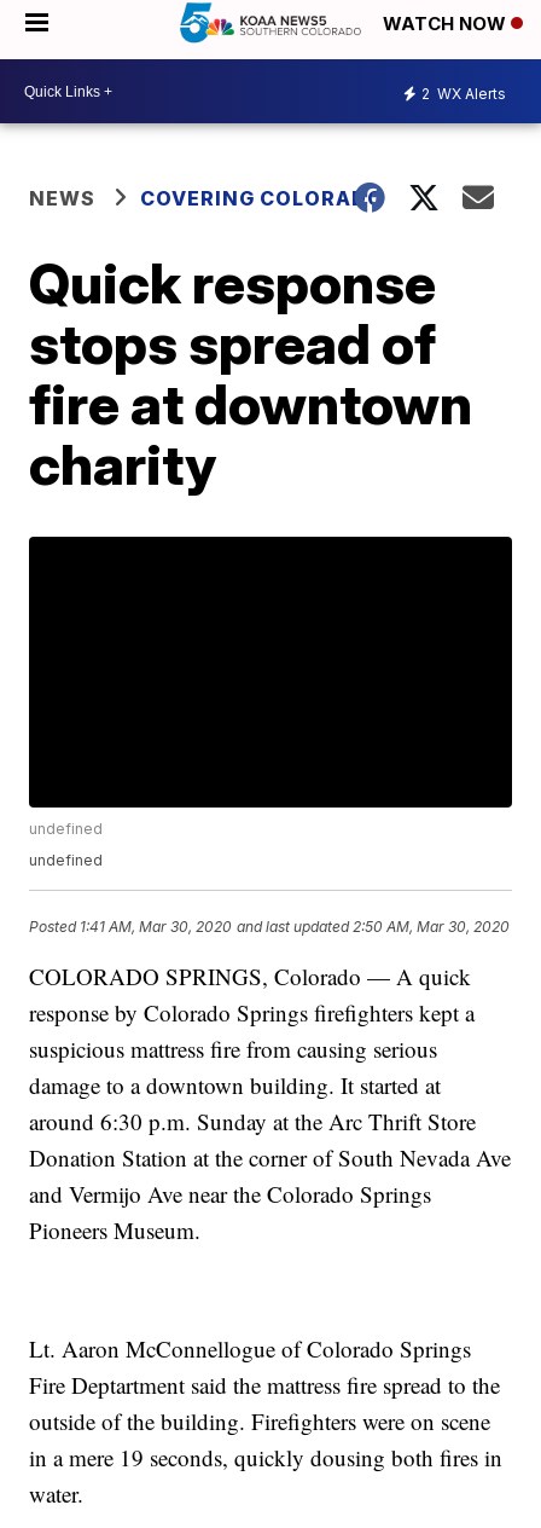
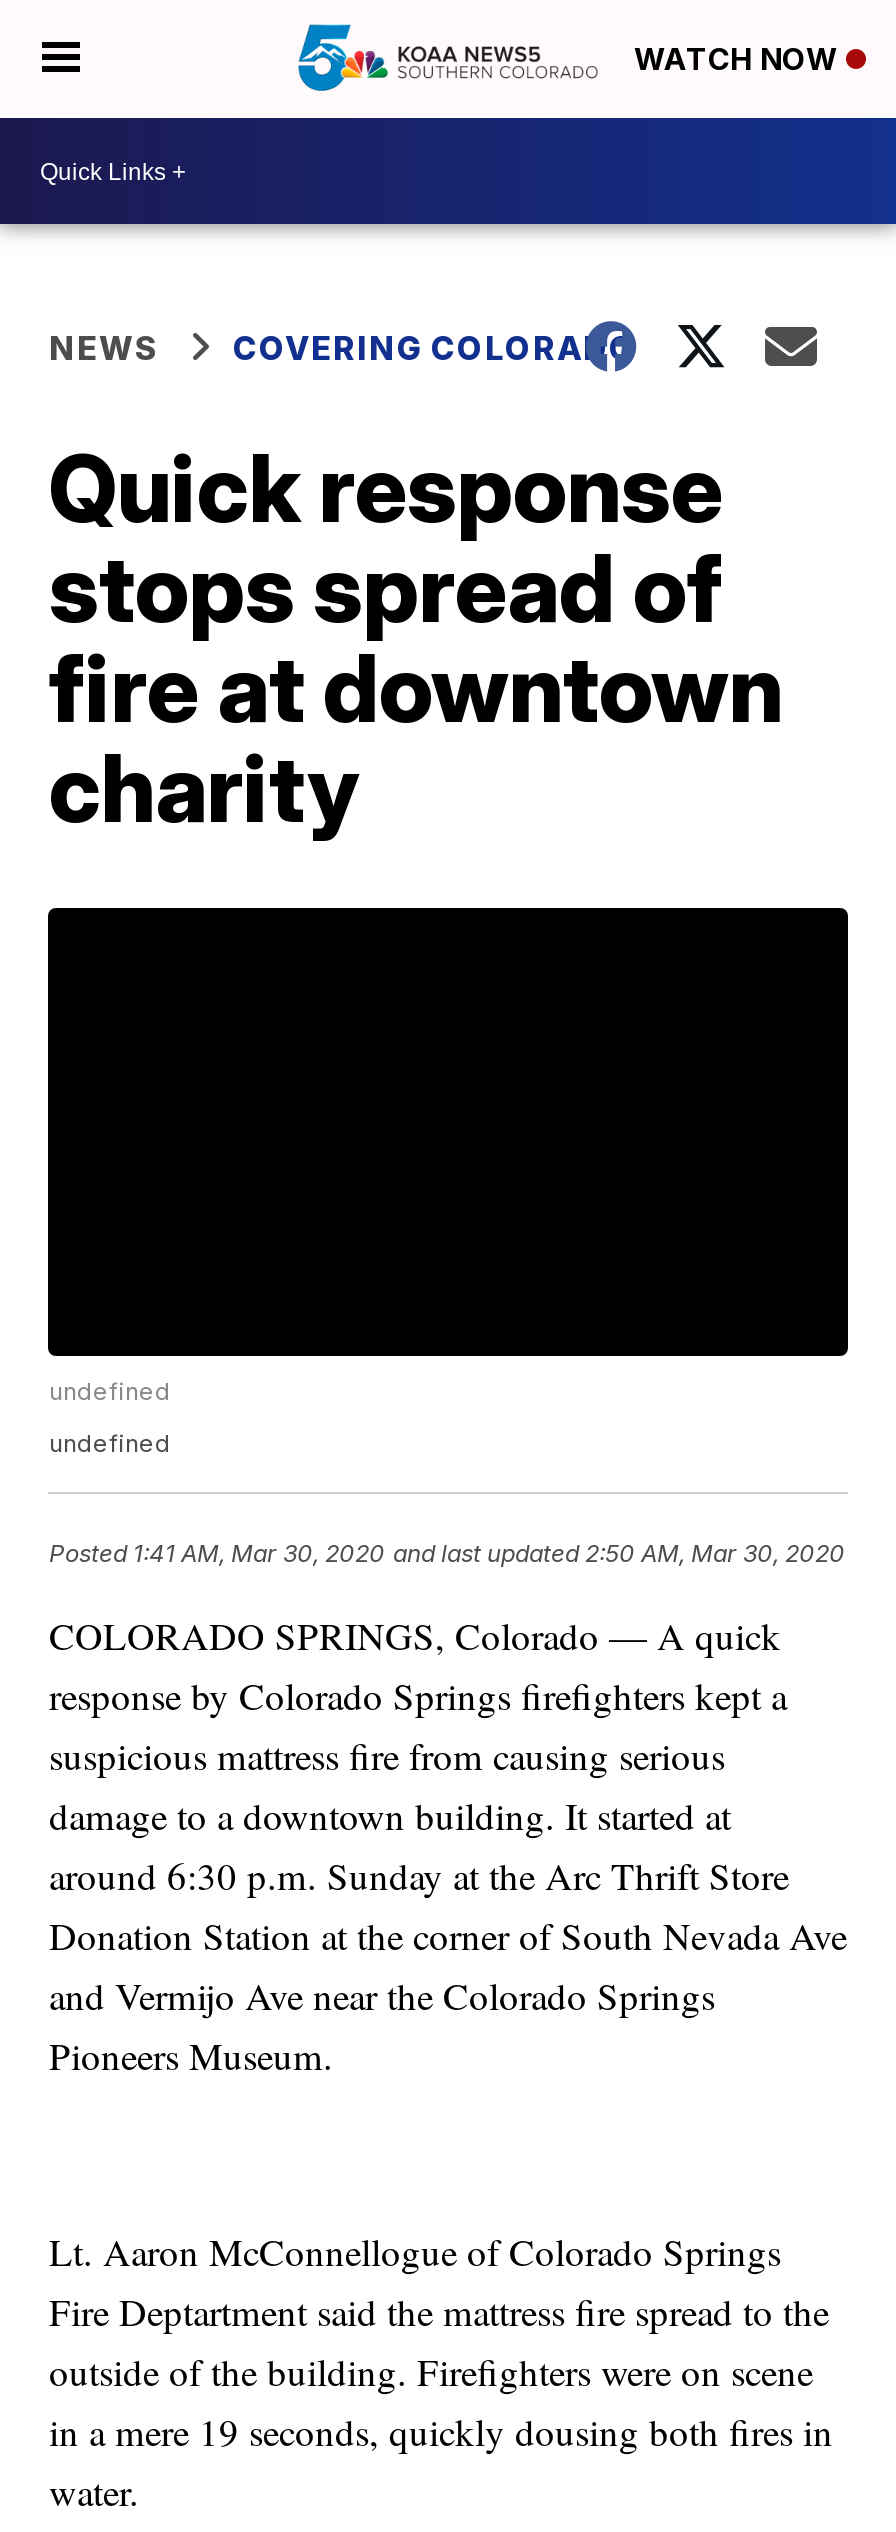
[421,84,506,102] 2 WX Alerts -> none

